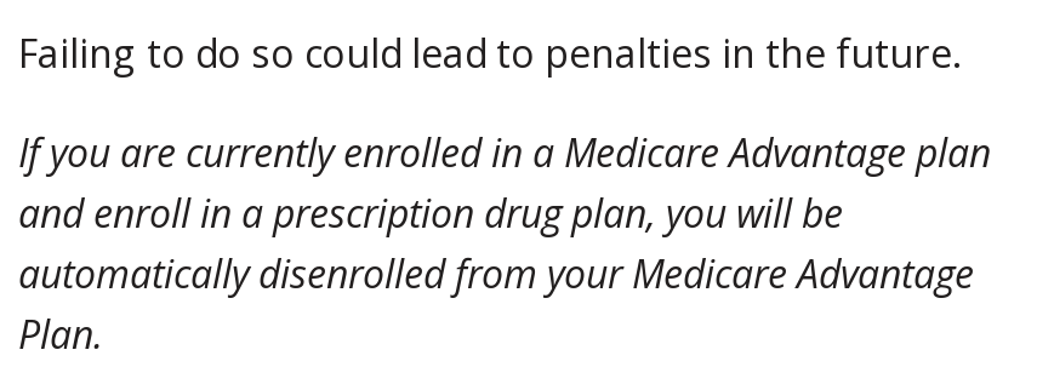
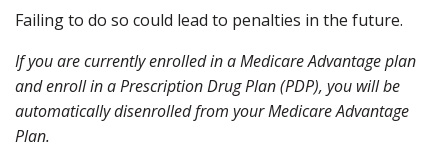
[18,186,843,239] and enroll in a prescription drug plan, you will be -> [15,75,400,97] and enroll in a Prescription Drug Plan (PDP), you will be

